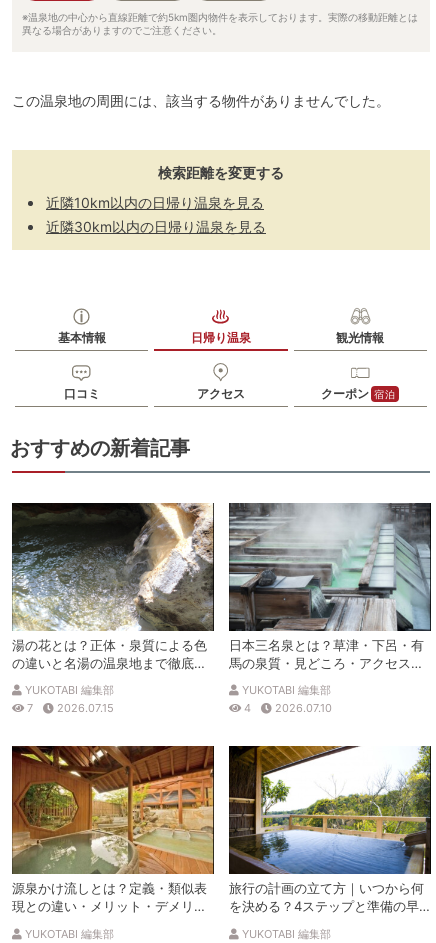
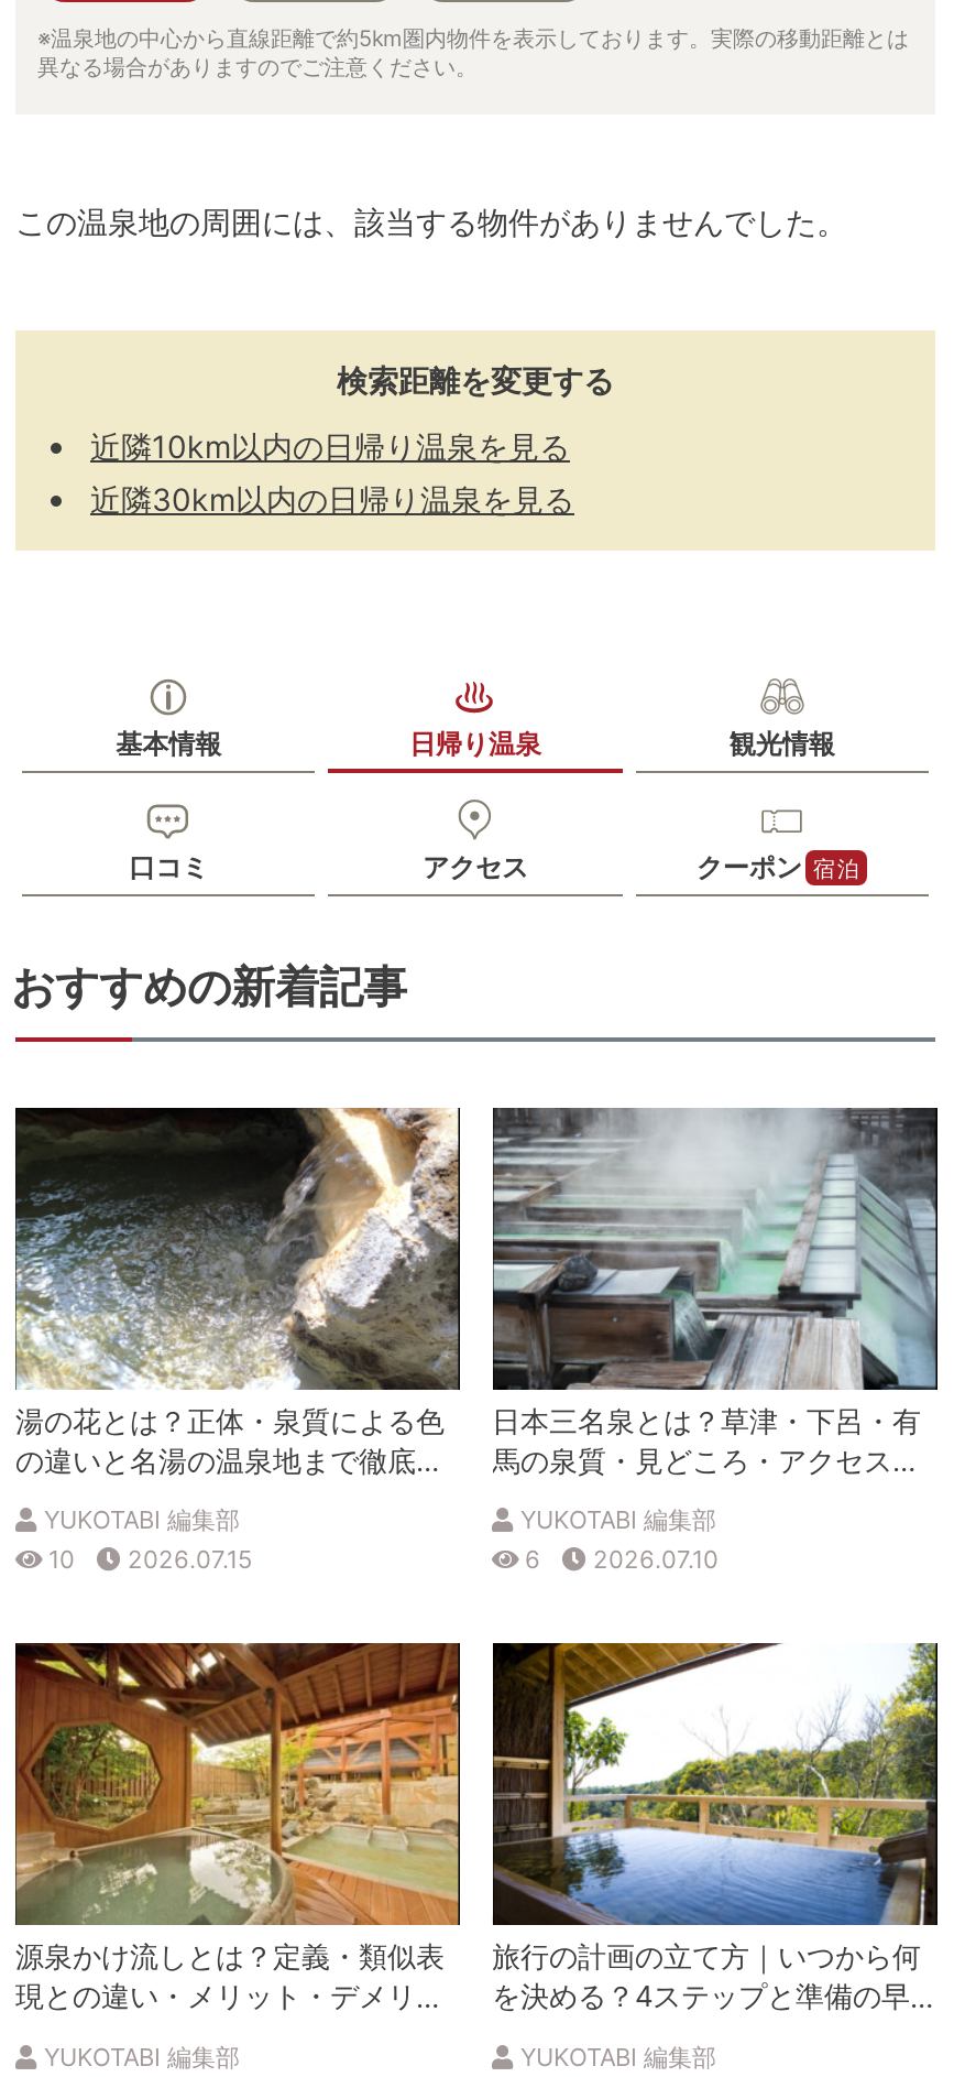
[27,701,114,715] 7 2026.07.15 -> [48,1545,253,1575] 10 2026.07.15
[243,701,331,715] 4 2026.07.10 -> [525,1545,719,1575] 6 2026.07.10

